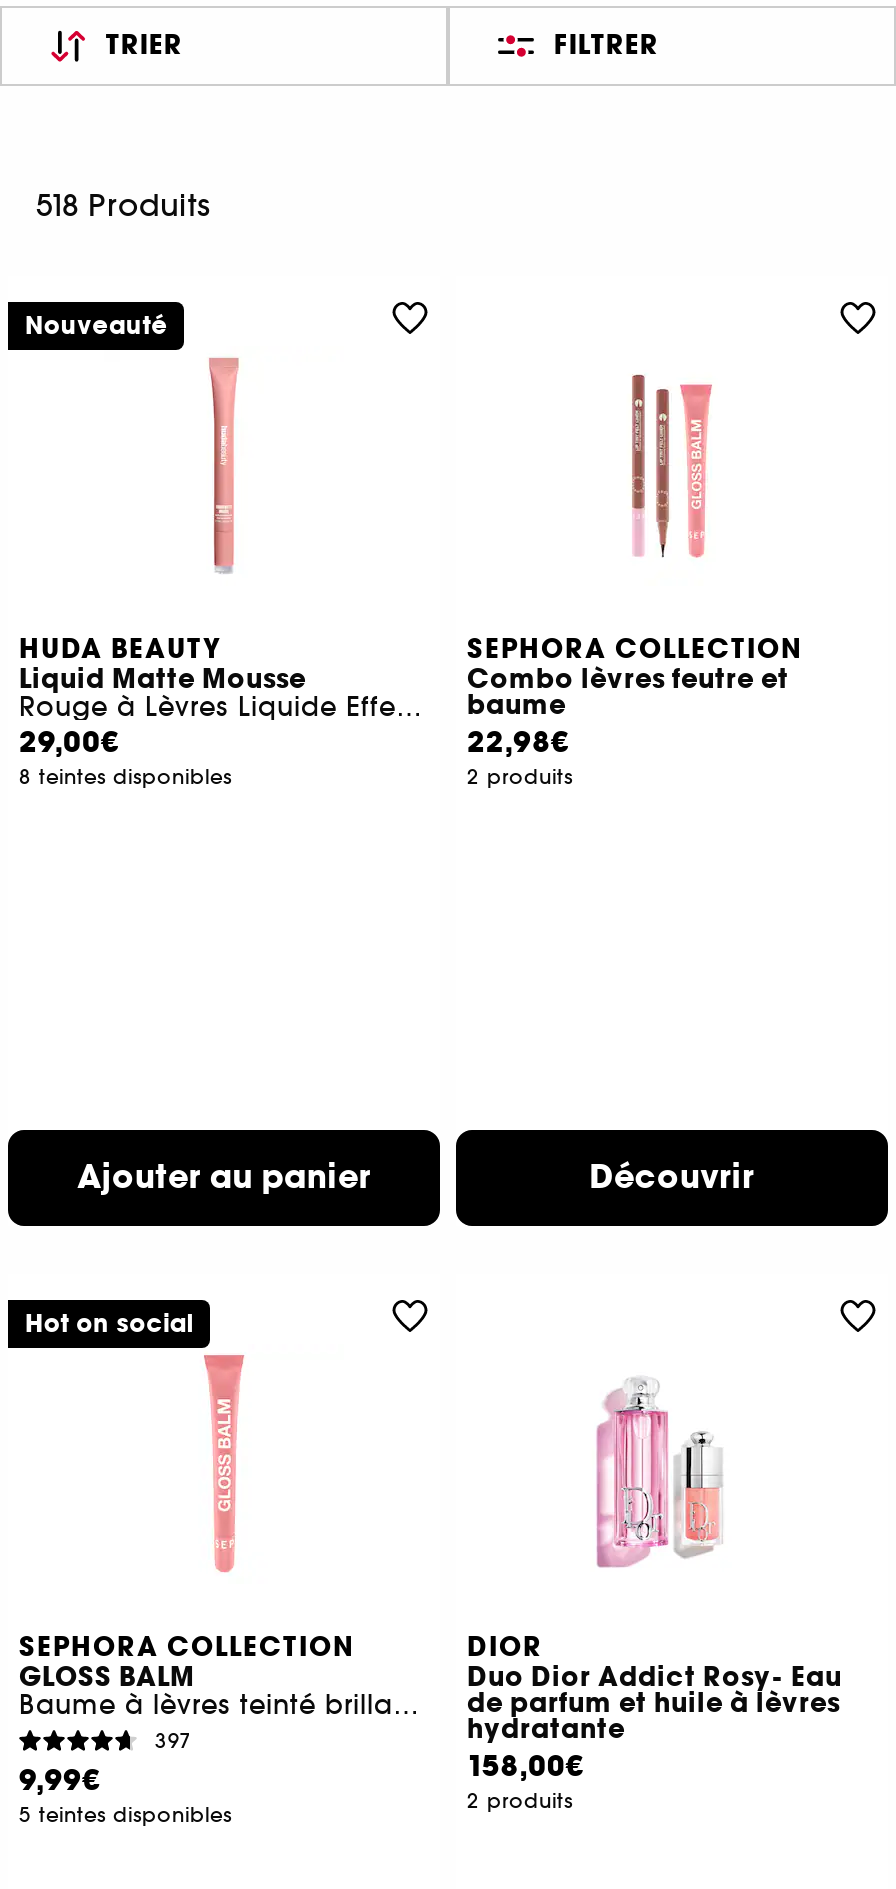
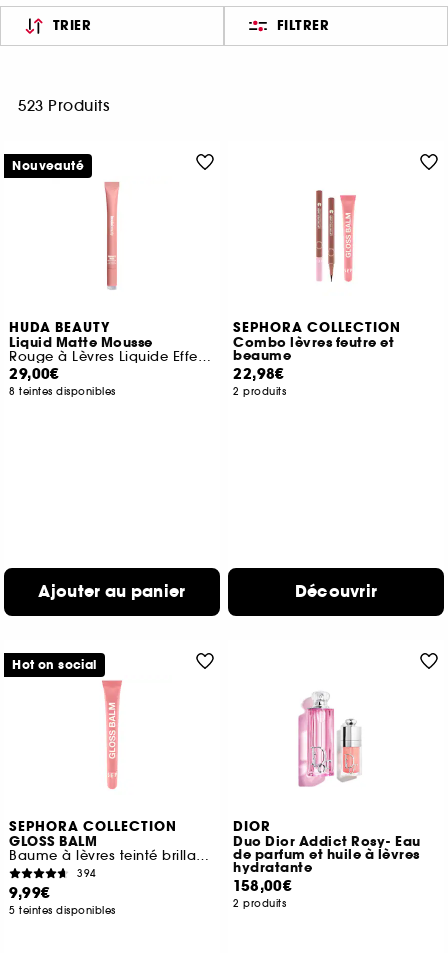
[36,186,210,224] 518 Produits -> [18,96,109,115] 523 Produits
[467,688,566,724] baume -> [233,347,291,365] beaume
[155,1727,192,1753] 397 -> [77,866,97,879] 394

